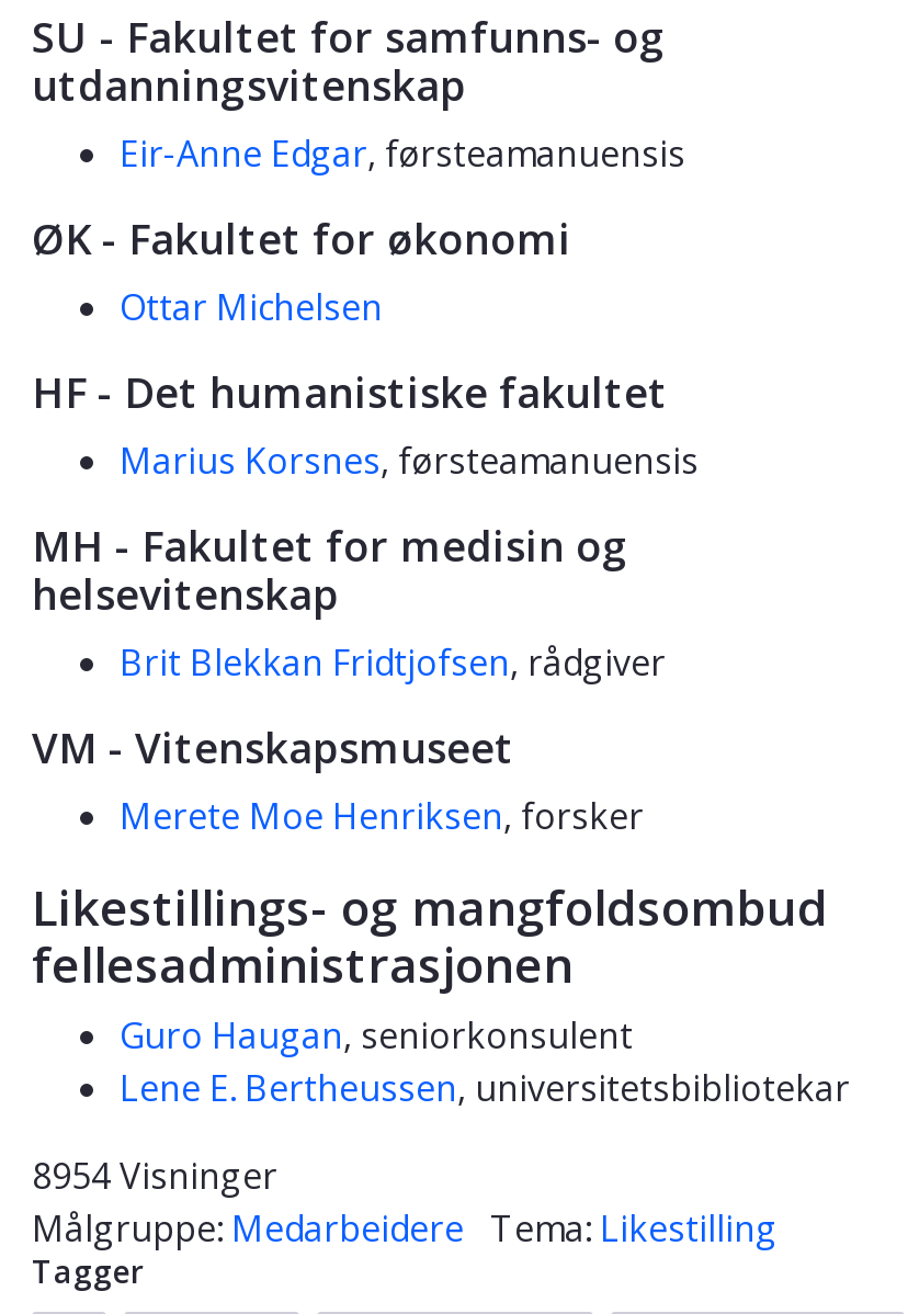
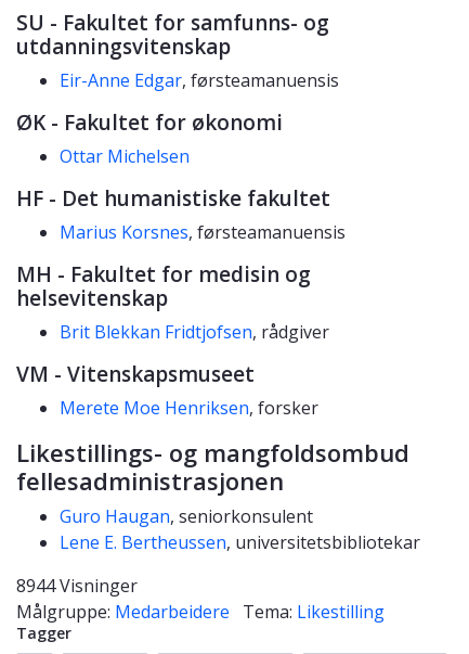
[32,1152,277,1201] 8954 Visninger -> [16,574,138,598] 8944 Visninger

